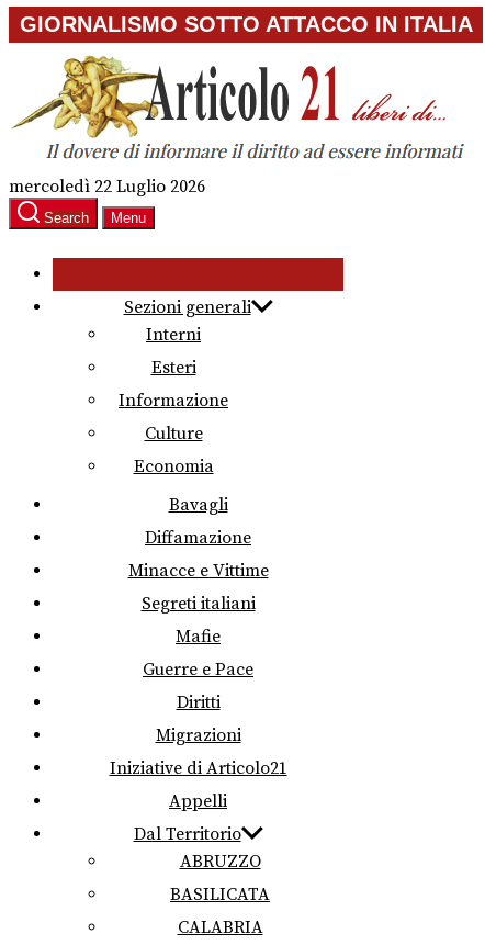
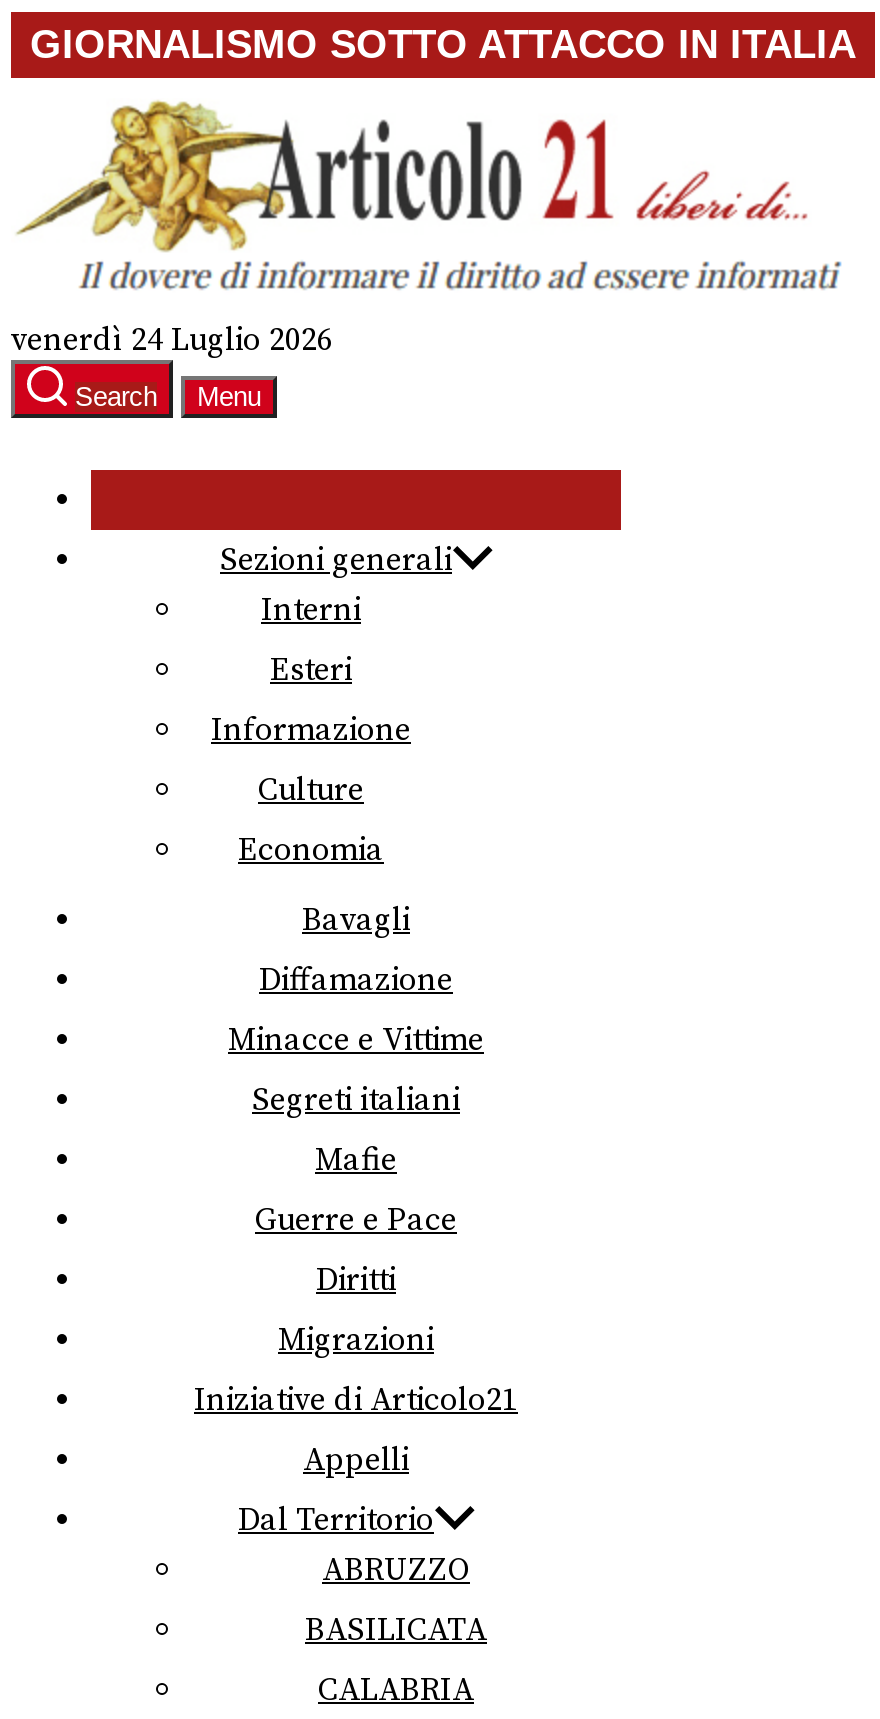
[9,176,205,198] mercoledì 22 Luglio 2026 -> [11,320,333,360] venerdì 24 Luglio 2026

